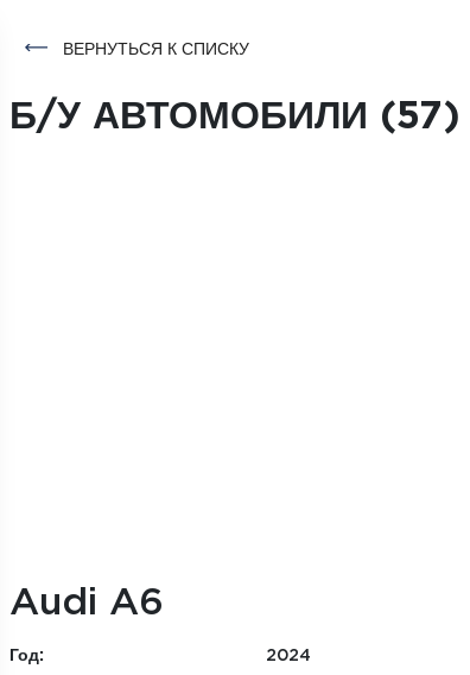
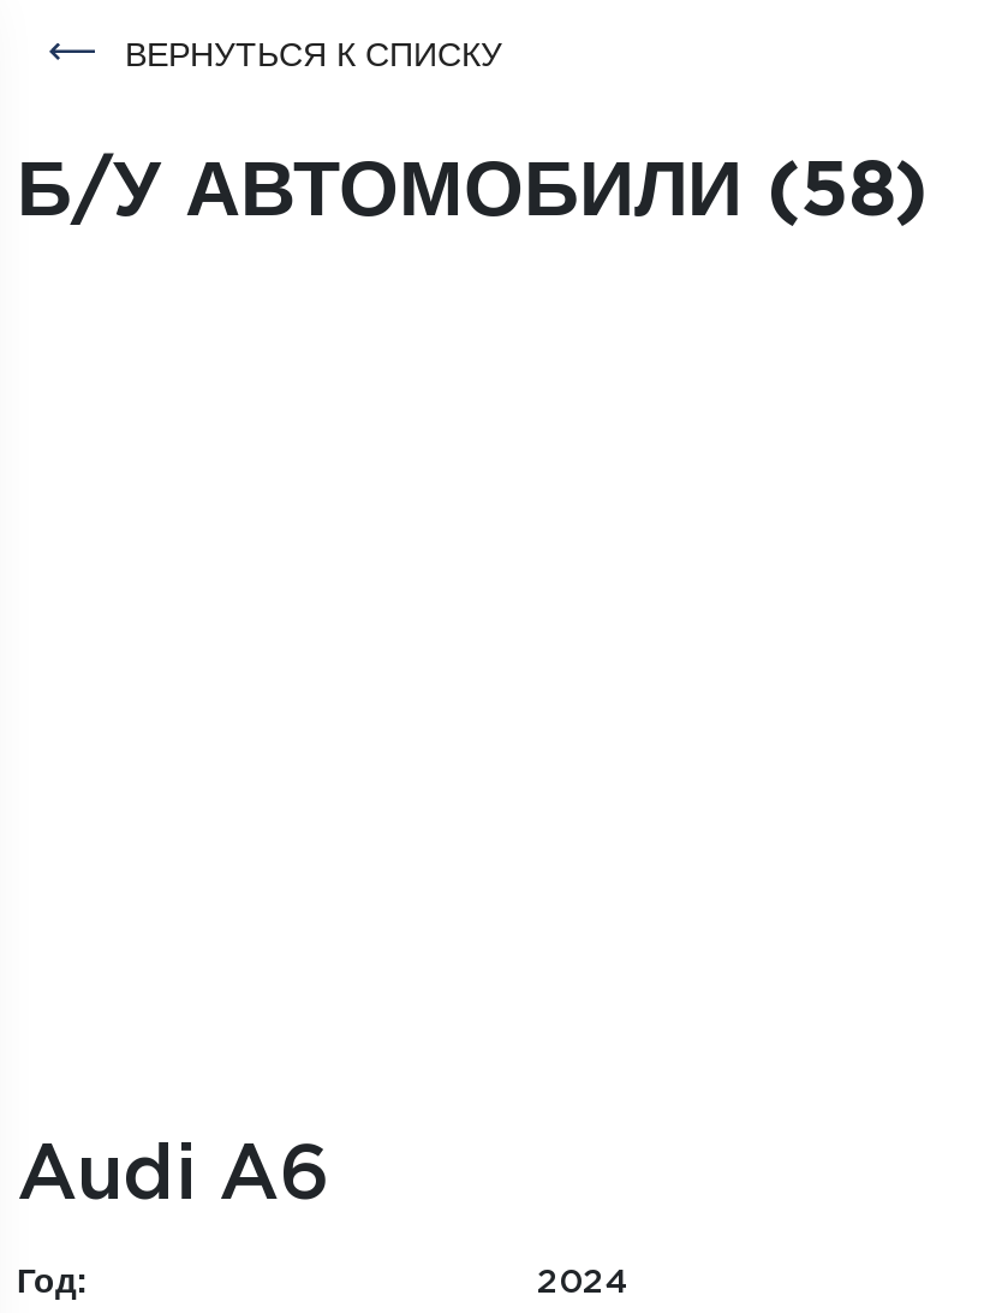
[9,97,460,135] Б/У АВТОМОБИЛИ (57) -> [17,153,930,230] Б/У АВТОМОБИЛИ (58)

